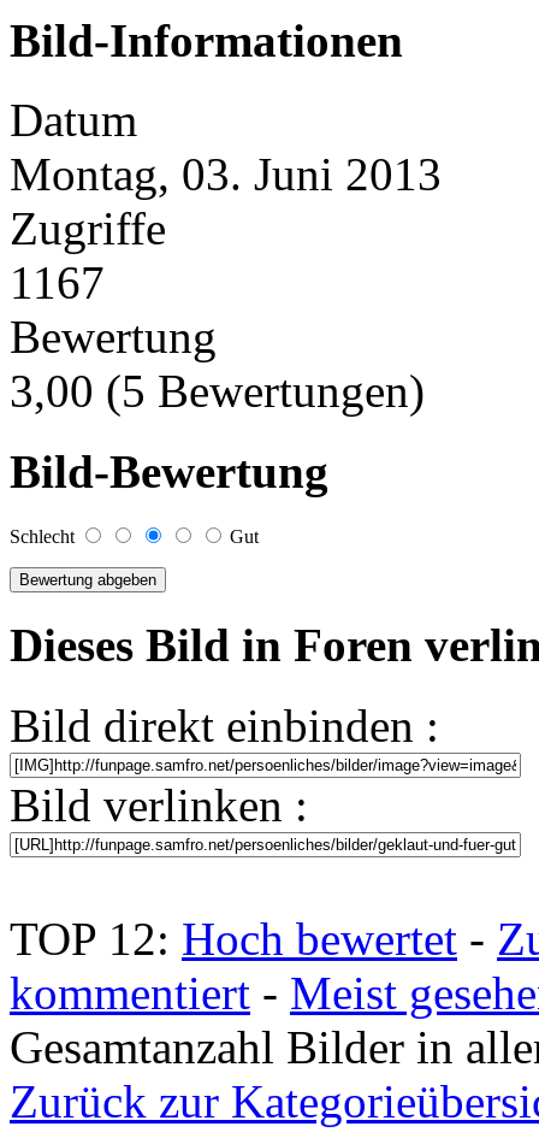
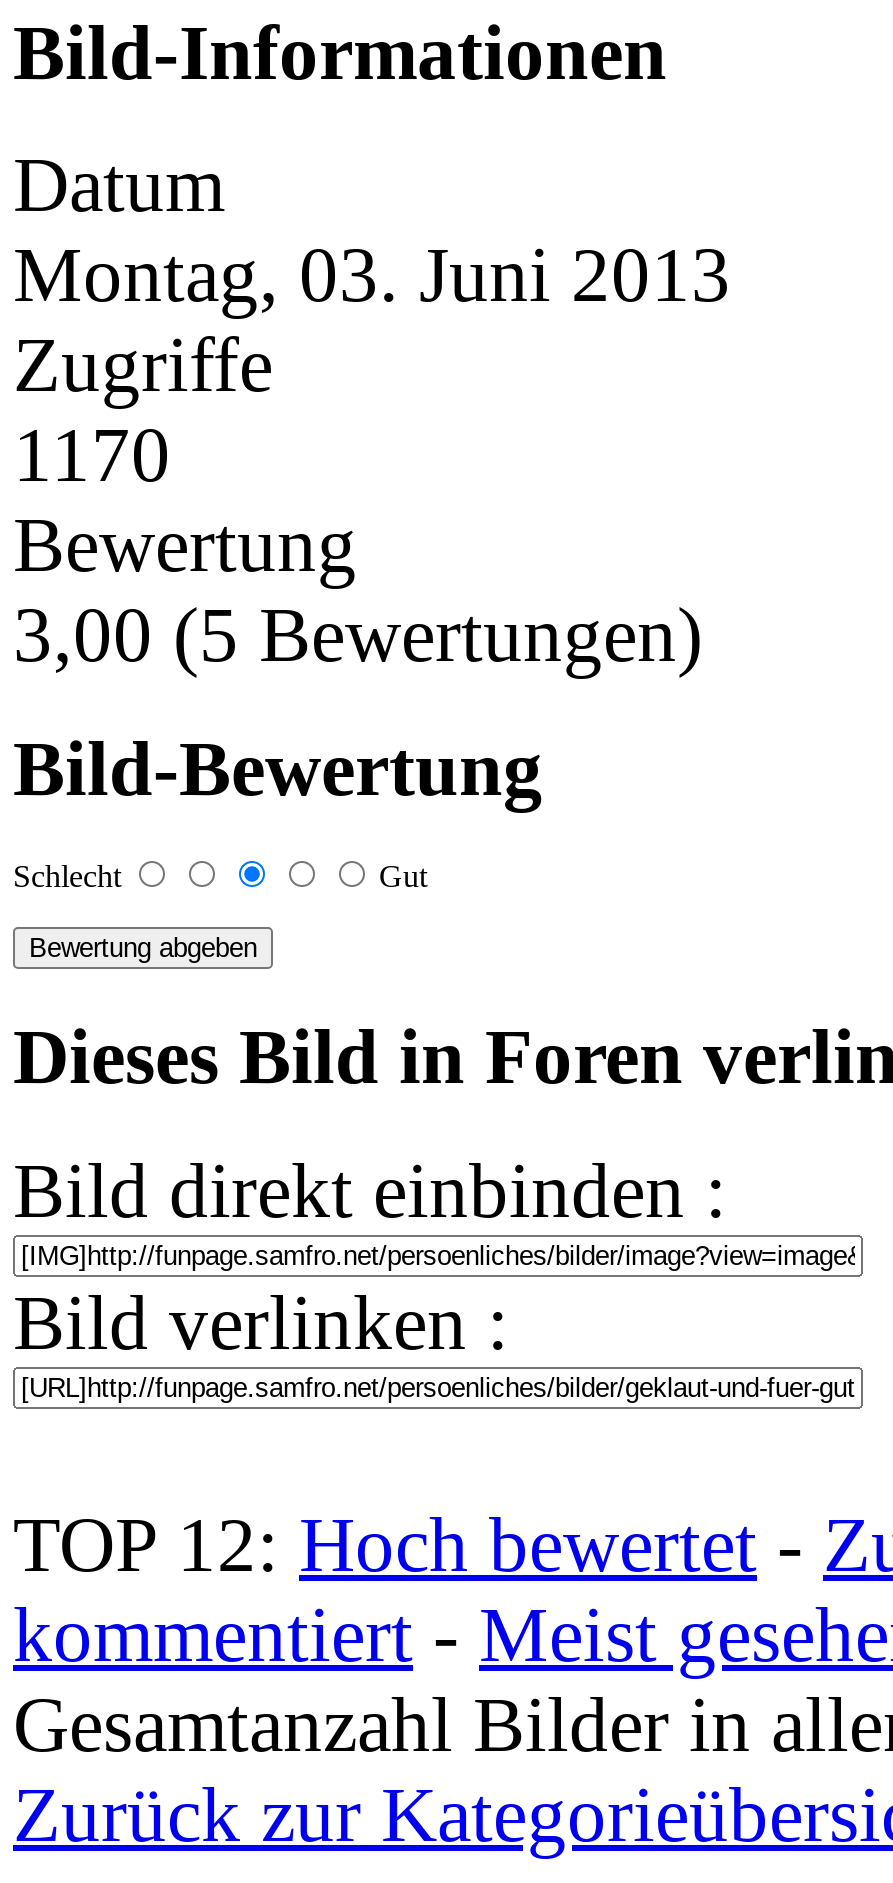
[10,257,105,309] 1167 -> [13,412,171,498] 1170

